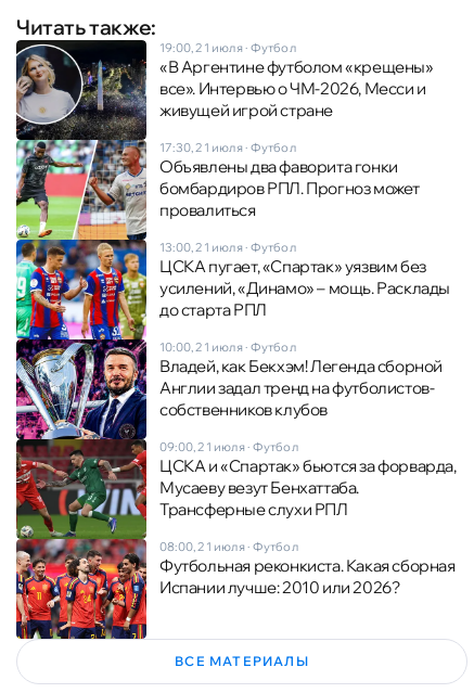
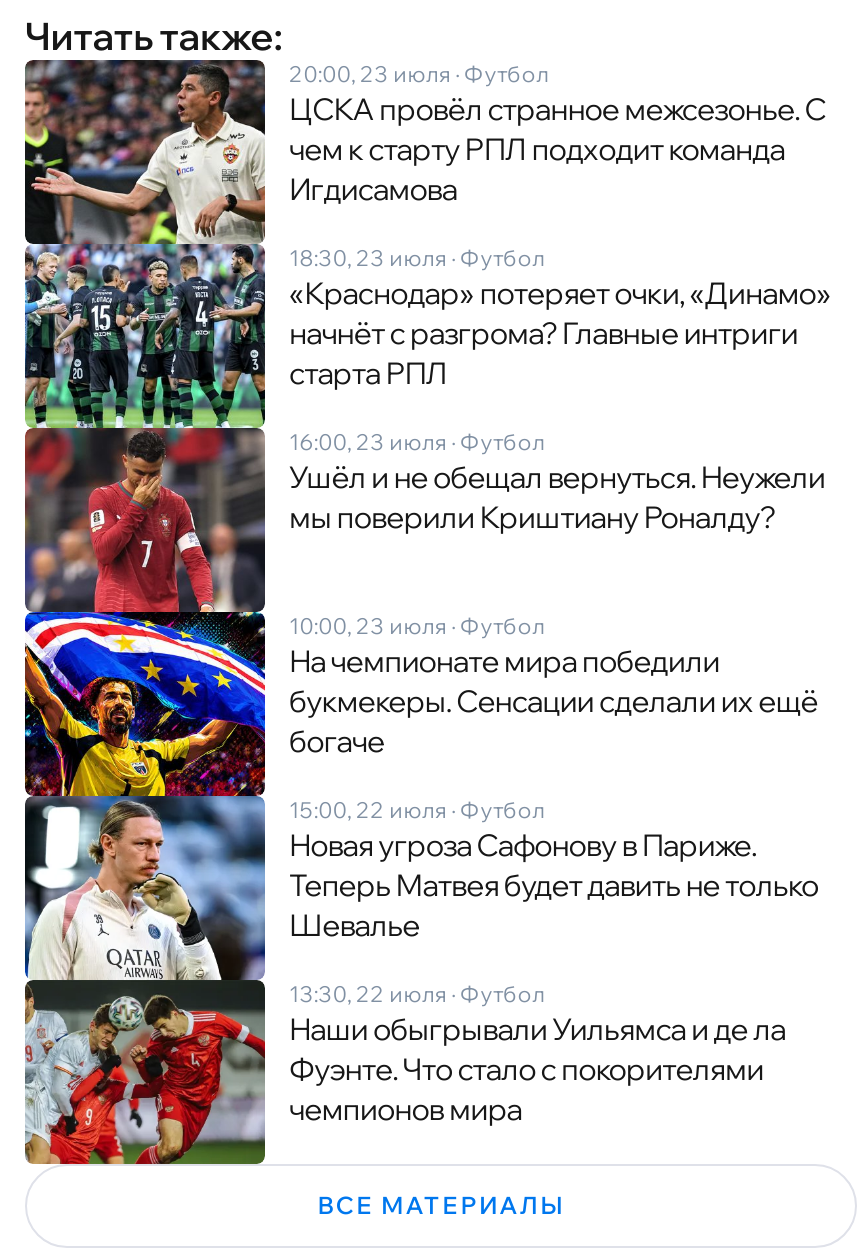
[15,40,433,640] [image] | 19:00, 21 июля · Футбол | «В Аргентине футболом «крещены» | все». Интервью о ЧМ-2026, Месси и | живущей игрой стране -> [23,60,826,1166] [image] | 20:00, 23 июля · Футбол | ЦСКА провёл странное межсезонье. С | чем к старту РПЛ подходит команда | Игдисамова
[159,140,420,220] 17:30, 21 июля · Футбол | Объявлены два фаворита гонки | бомбардиров РПЛ. Прогноз может | провалиться -> [289,244,831,392] 18:30, 23 июля · Футбол | «Краснодар» потеряет очки, «Динамо» | начнёт с разгрома? Главные интриги | старта РПЛ
[159,240,450,320] 13:00, 21 июля · Футбол | ЦСКА пугает, «Спартак» уязвим без | усилений, «Динамо» – мощь. Расклады | до старта РПЛ -> [289,428,825,536] 16:00, 23 июля · Футбол | Ушёл и не обещал вернуться. Неужели | мы поверили Криштиану Роналду?
[159,339,443,420] 10:00, 21 июля · Футбол | Владей, как Бекхэм! Легенда сборной | Англии задал тренд на футболистов- | собственников клубов -> [289,612,818,760] 10:00, 23 июля · Футбол | На чемпионате мира победили | букмекеры. Сенсации сделали их ещё | богаче
[159,439,456,519] 09:00, 21 июля · Футбол | ЦСКА и «Спартак» бьются за форварда, | Мусаеву везут Бенхаттаба. | Трансферные слухи РПЛ -> [289,796,818,944] 15:00, 22 июля · Футбол | Новая угроза Сафонову в Париже. | Теперь Матвея будет давить не только | Шевалье
[159,539,455,598] 08:00, 21 июля · Футбол | Футбольная реконкиста. Какая сборная | Испании лучше: 2010 или 2026? -> [289,980,785,1128] 13:30, 22 июля · Футбол | Наши обыгрывали Уильямса и де ла | Фуэнте. Что стало с покорителями | чемпионов мира

